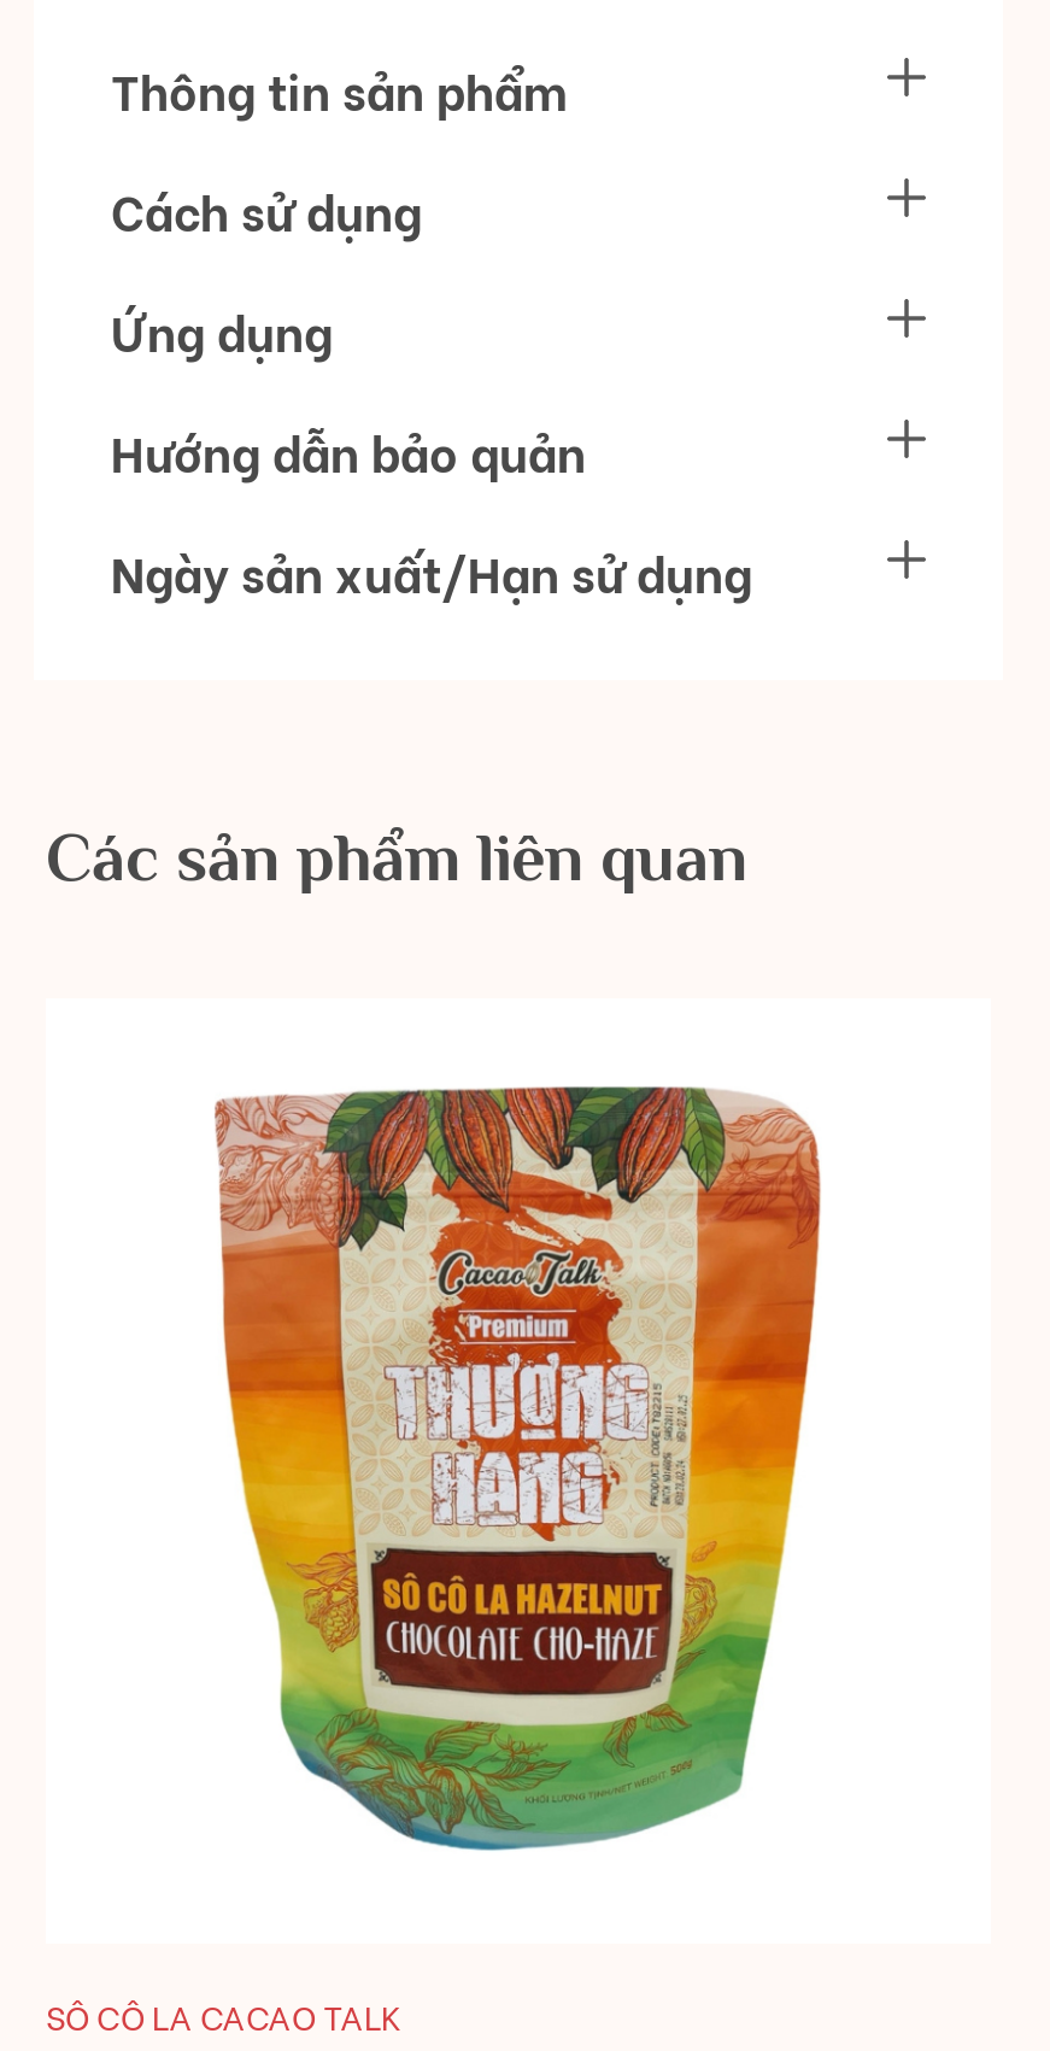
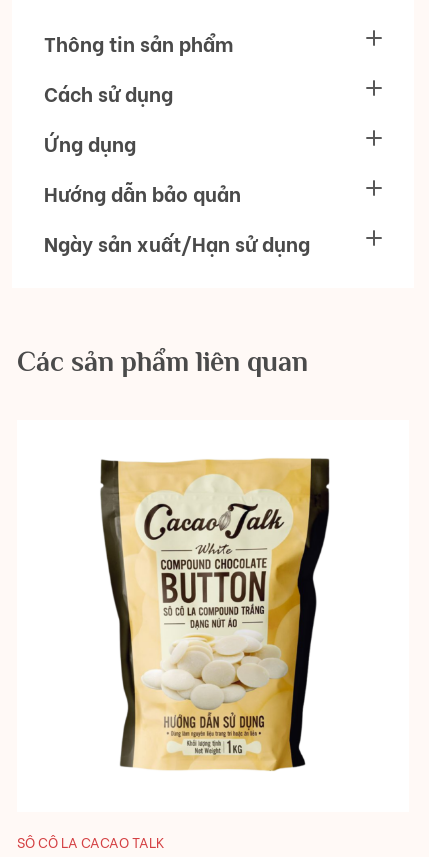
[212,1085,822,1852] [image] -> [87,457,338,773] [image]

